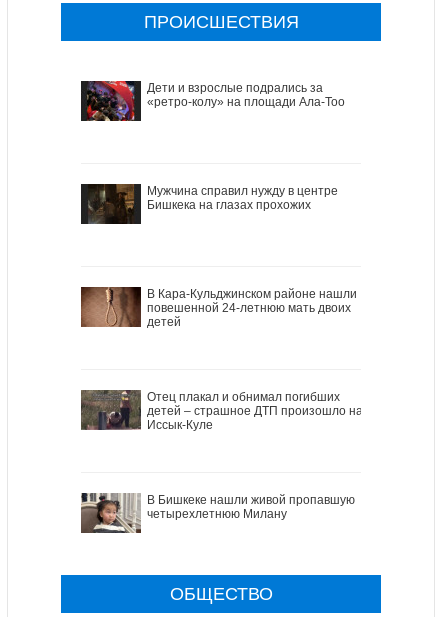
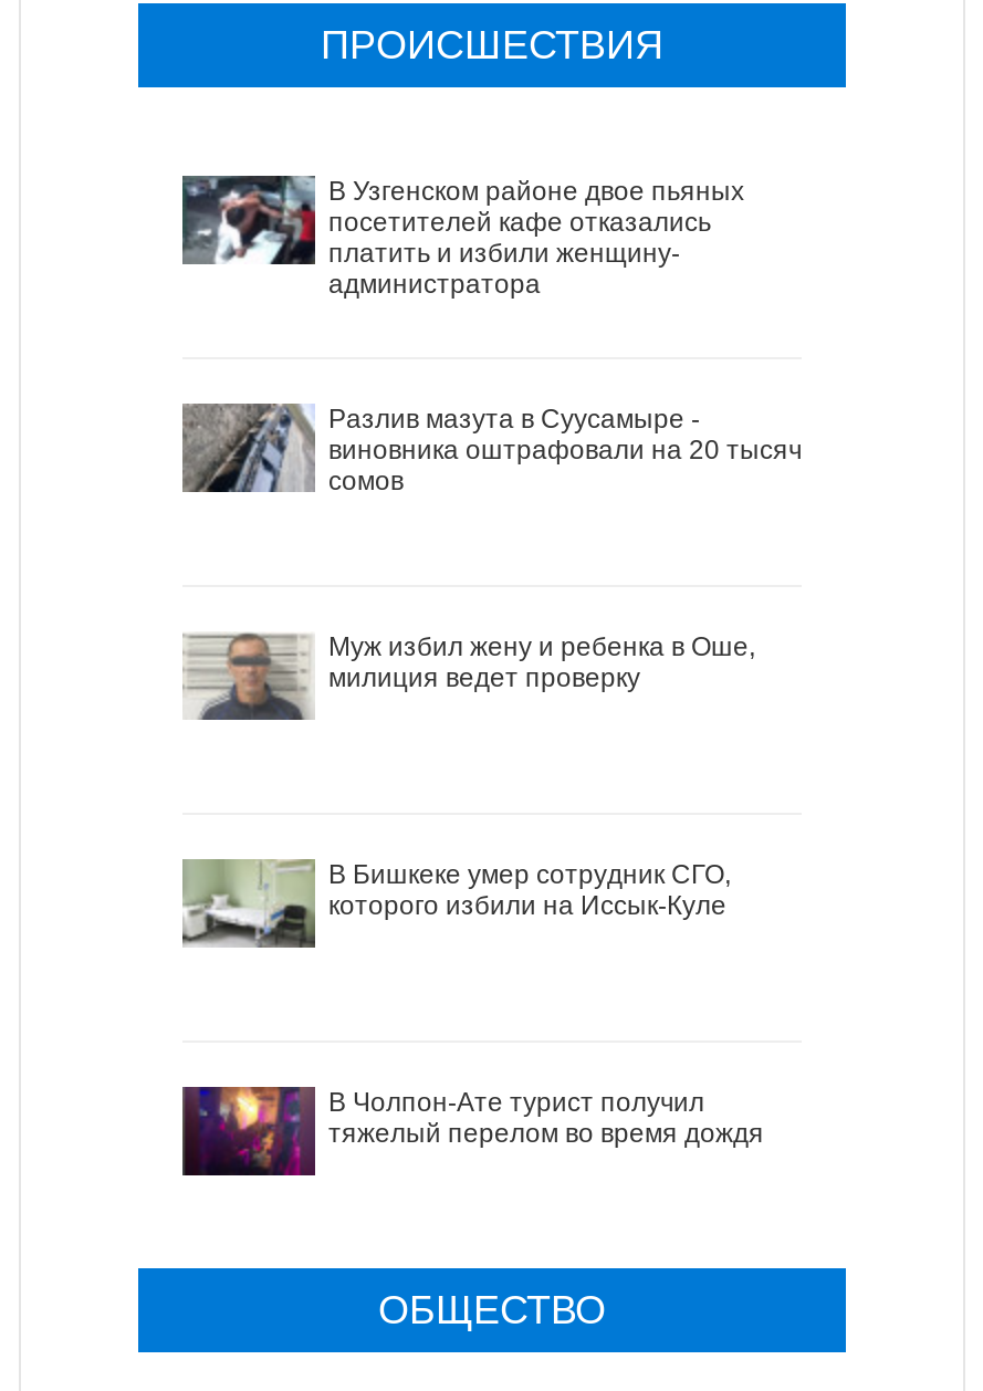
[81,80,345,122] [image] | Дети и взрослые подрались за | «ретро-колу» на площади Ала-Тоо -> [182,174,744,299] [image] | В Узгенском районе двое пьяных | посетителей кафе отказались | платить и избили женщину- | администратора
[81,184,338,225] [image] | Мужчина справил нужду в центре | Бишкека на глазах прохожих -> [182,403,802,496] [image] | Разлив мазута в Суусамыре - | виновника оштрафовали на 20 тысяч | сомов
[80,286,357,329] [image] | В Кара-Кульджинском районе нашли | повешенной 24-летнюю мать двоих | детей -> [182,631,755,722] [image] | Муж избил жену и ребенка в Оше, | милиция ведет проверку
[80,390,363,432] [image] | Отец плакал и обнимал погибших | детей – страшное ДТП произошло на | Иссык-Куле -> [182,859,731,948] [image] | В Бишкеке умер сотрудник СГО, | которого избили на Иссык-Куле
[81,493,355,534] [image] | В Бишкеке нашли живой пропавшую | четырехлетнюю Милану -> [182,1086,764,1175] [image] | В Чолпон-Ате турист получил | тяжелый перелом во время дождя

